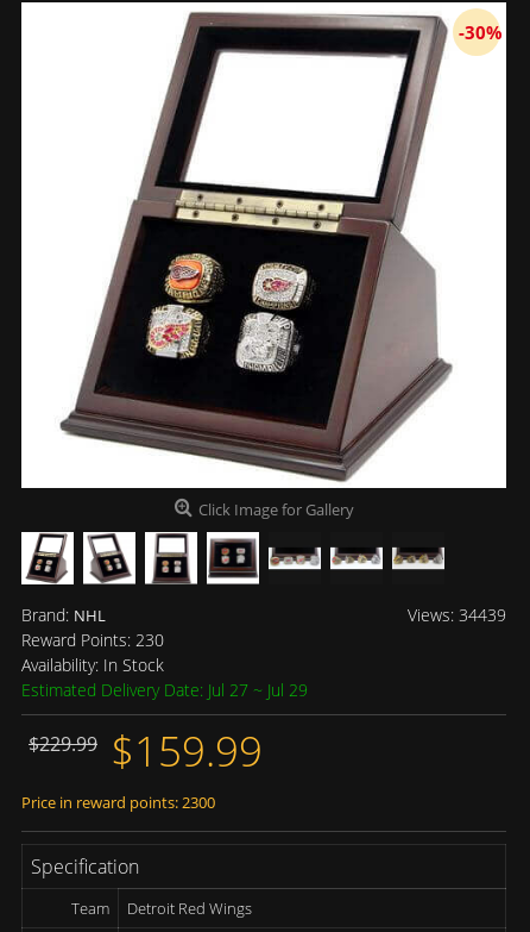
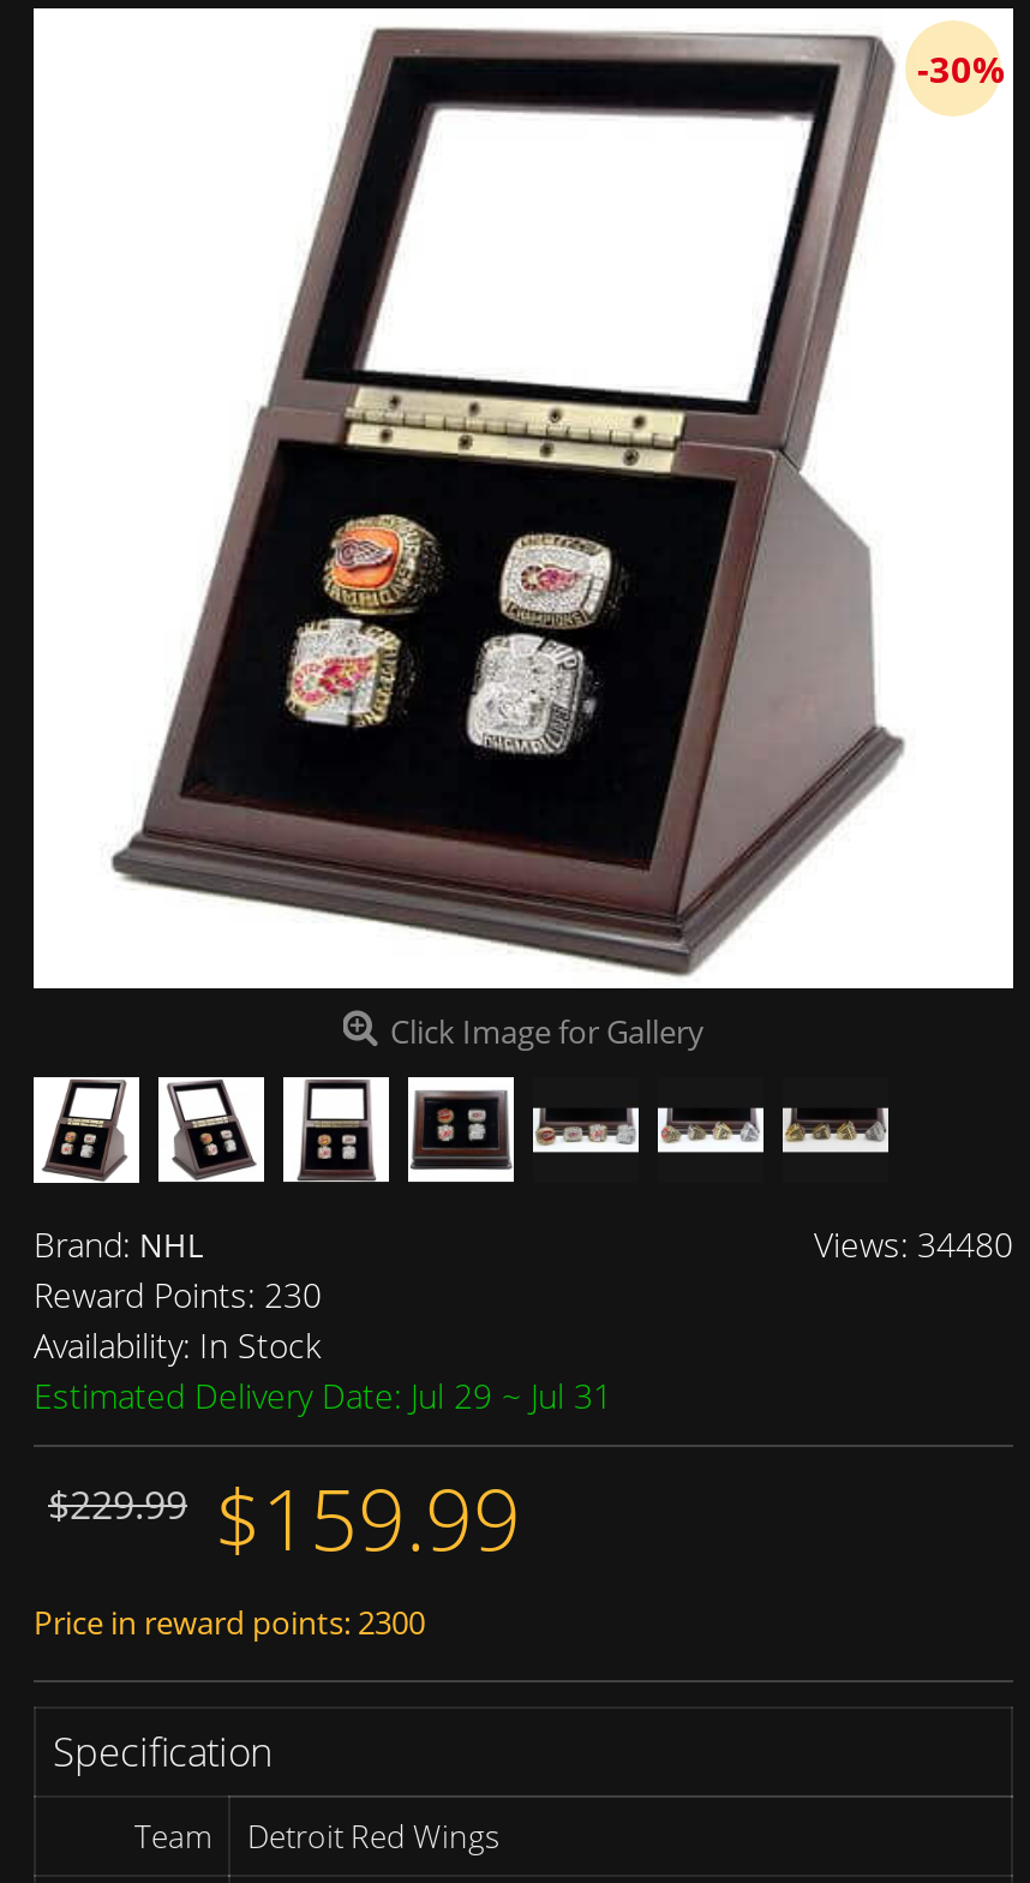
[408,603,506,626] Views: 34439 -> [814,1221,1013,1267] Views: 34480
[21,678,308,701] Estimated Delivery Date: Jul 27 ~ Jul 29 -> [34,1373,612,1418] Estimated Delivery Date: Jul 29 ~ Jul 31

